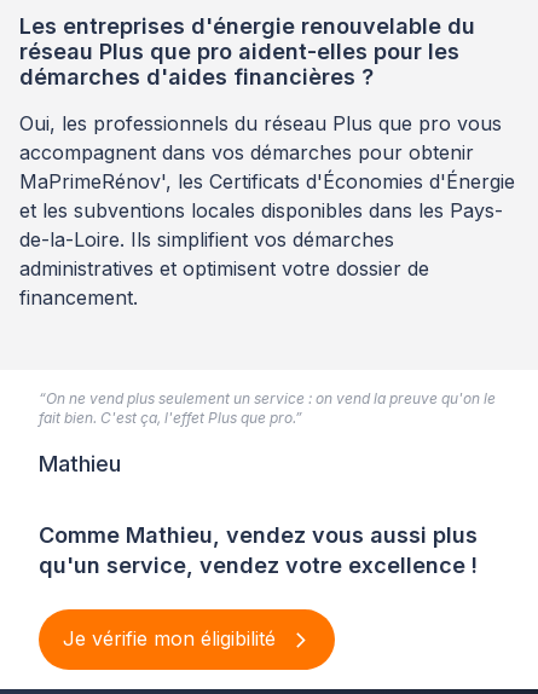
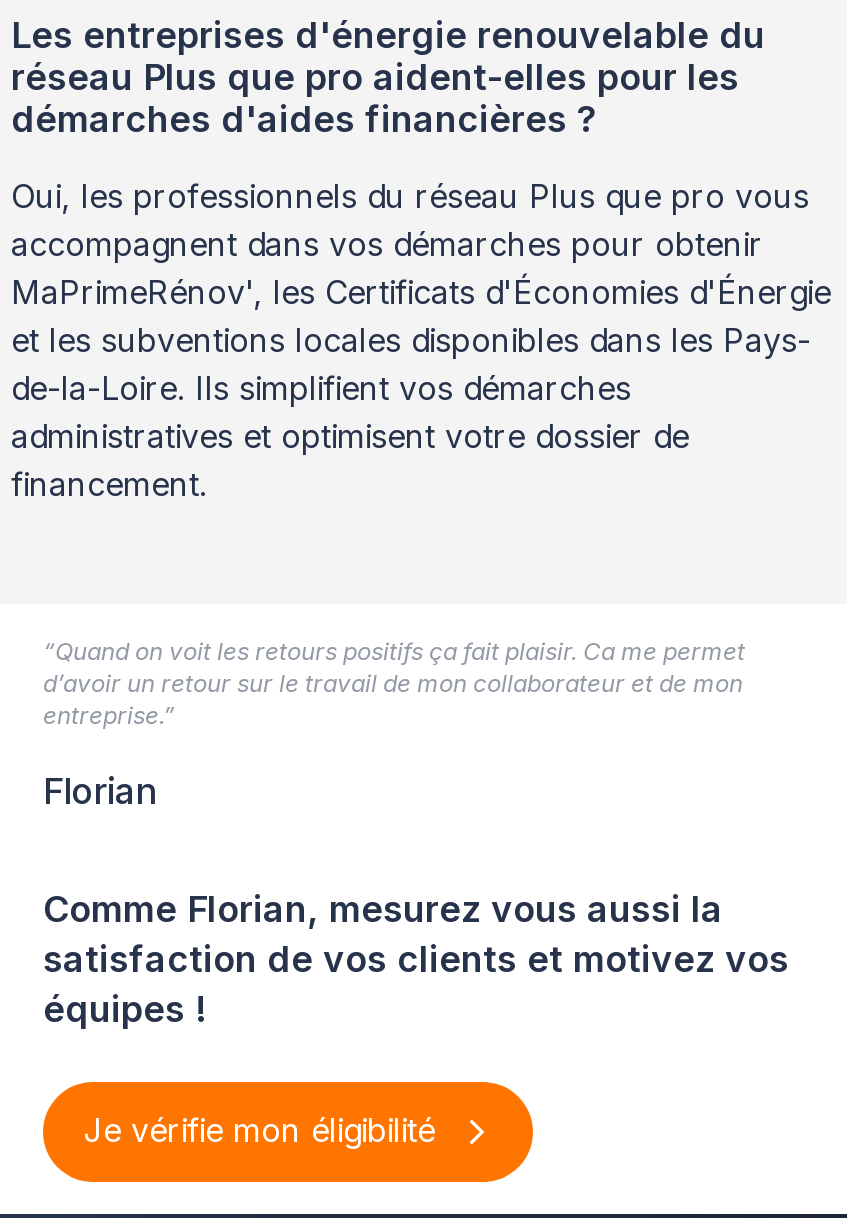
[39,389,496,426] “On ne vend plus seulement un service : on vend la preuve qu'on le | fait bien. C'est ça, l'effet Plus que pro.” -> [43,635,745,729] “Quand on voit les retours positifs ça fait plaisir. Ca me permet | d’avoir un retour sur le travail de mon collaborateur et de mon | entreprise.”
[39,451,121,476] Mathieu -> [43,769,155,811] Florian
[39,522,478,578] Comme Mathieu, vendez vous aussi plus | qu'un service, vendez votre excellence ! -> [43,887,789,1029] Comme Florian, mesurez vous aussi la | satisfaction de vos clients et motivez vos | équipes !

